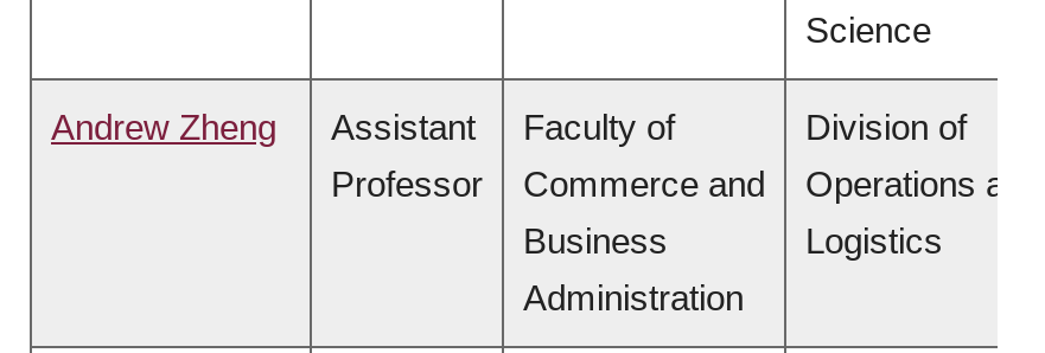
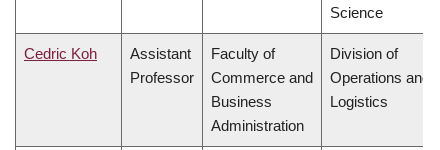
[51,107,276,147] Andrew Zheng -> [24,45,97,62] Cedric Koh

